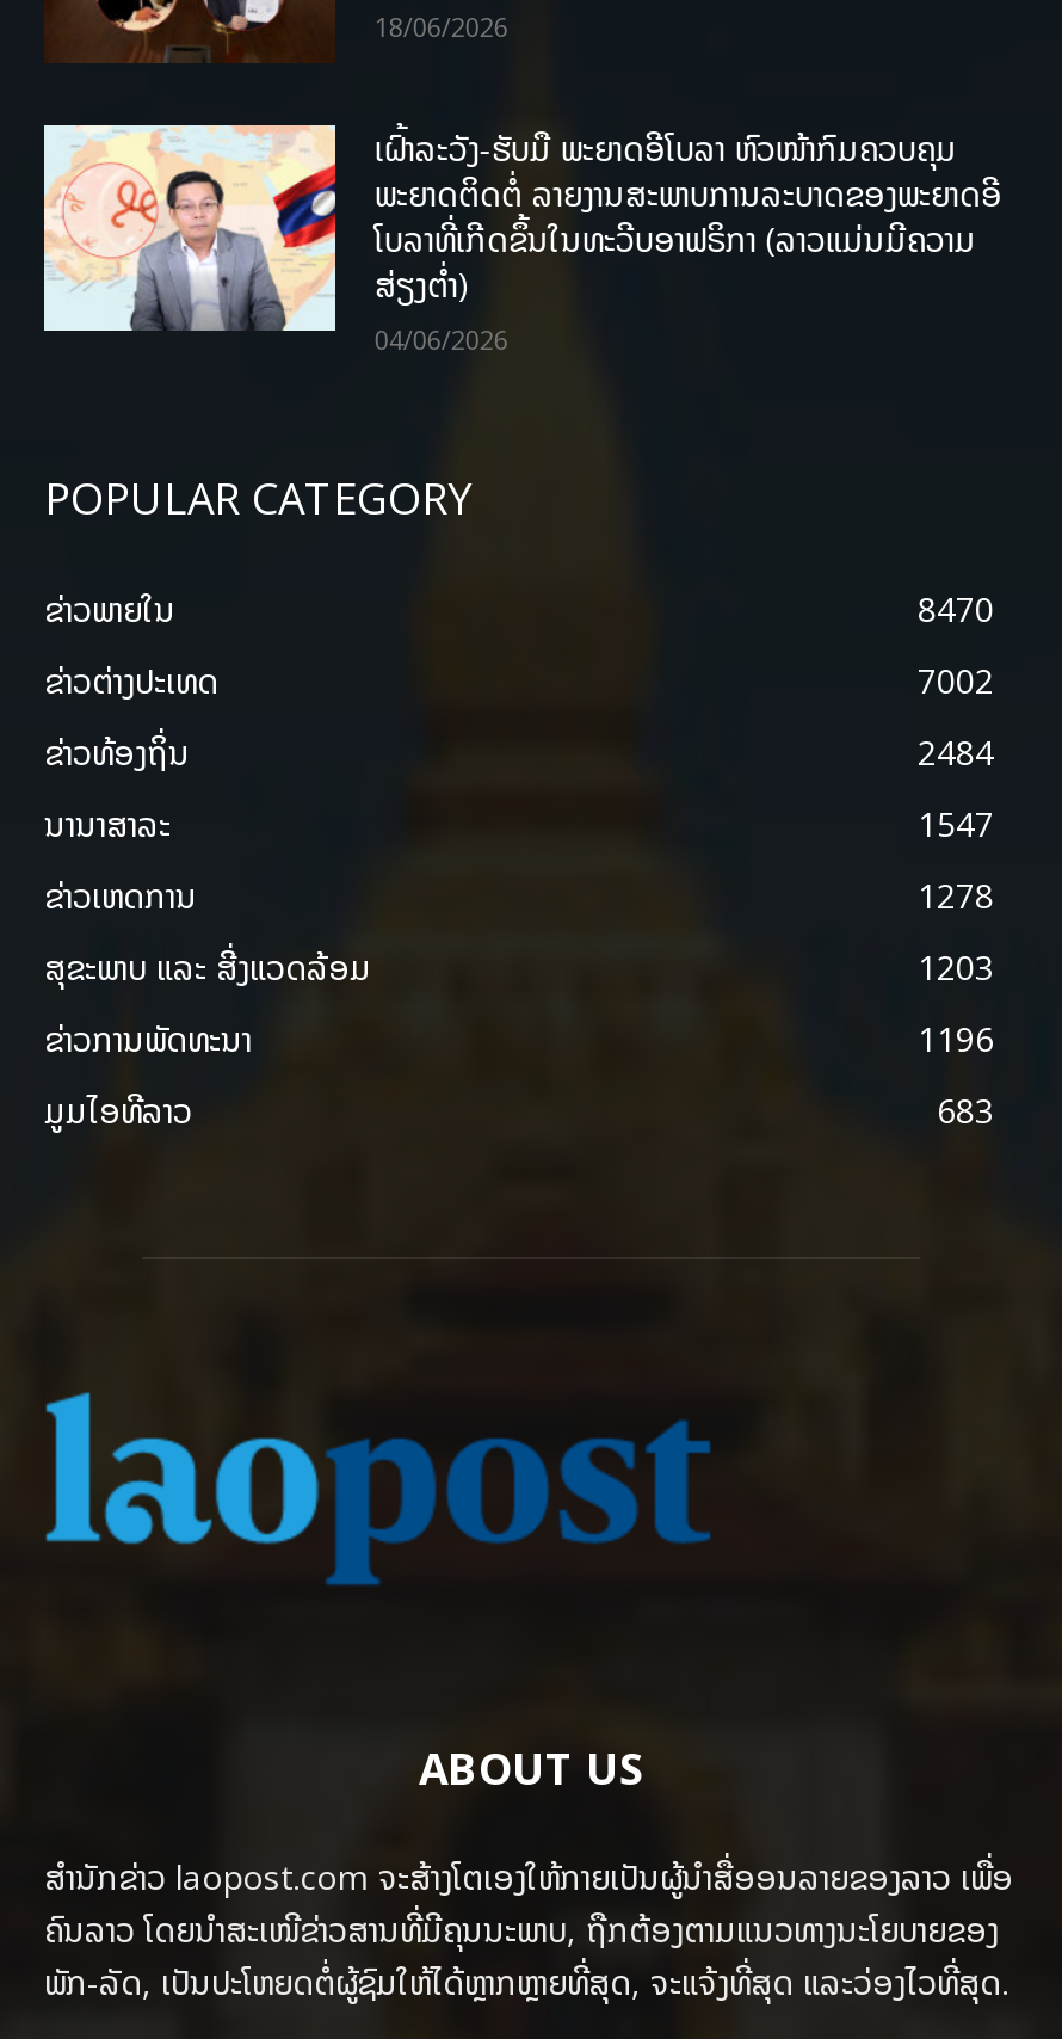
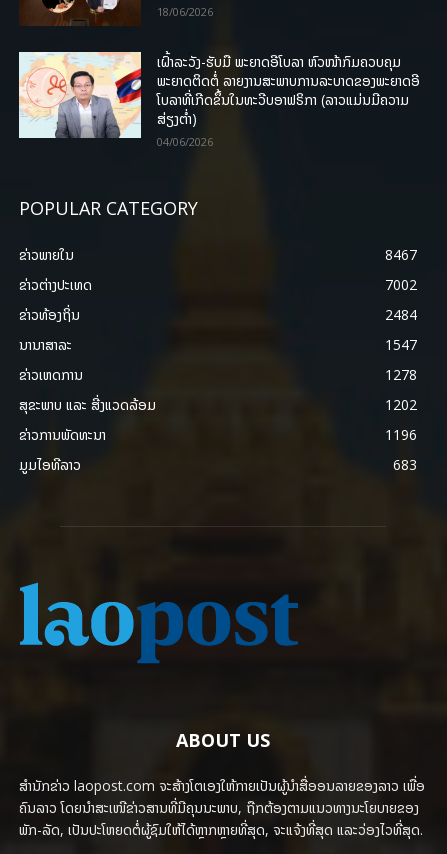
[918,586,994,631] 8470 -> [385,245,417,264] 8467
[918,944,994,989] 1203 -> [385,395,417,414] 1202

